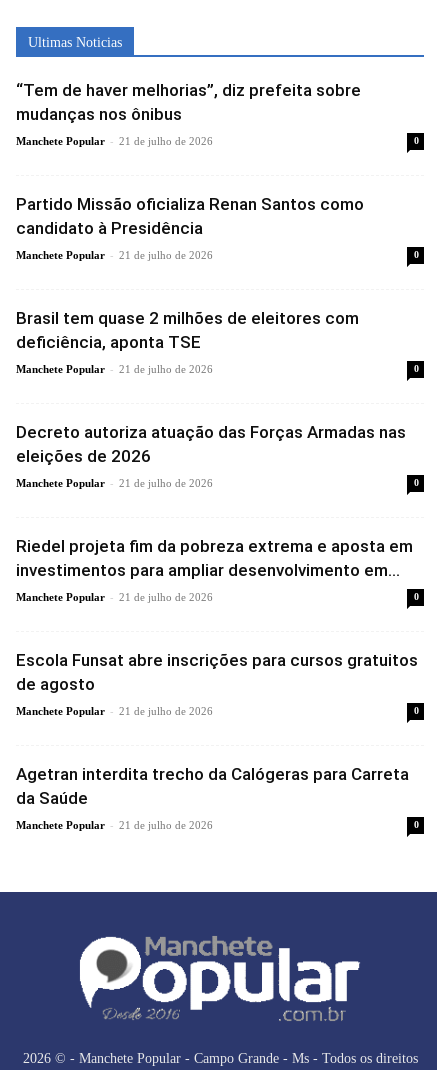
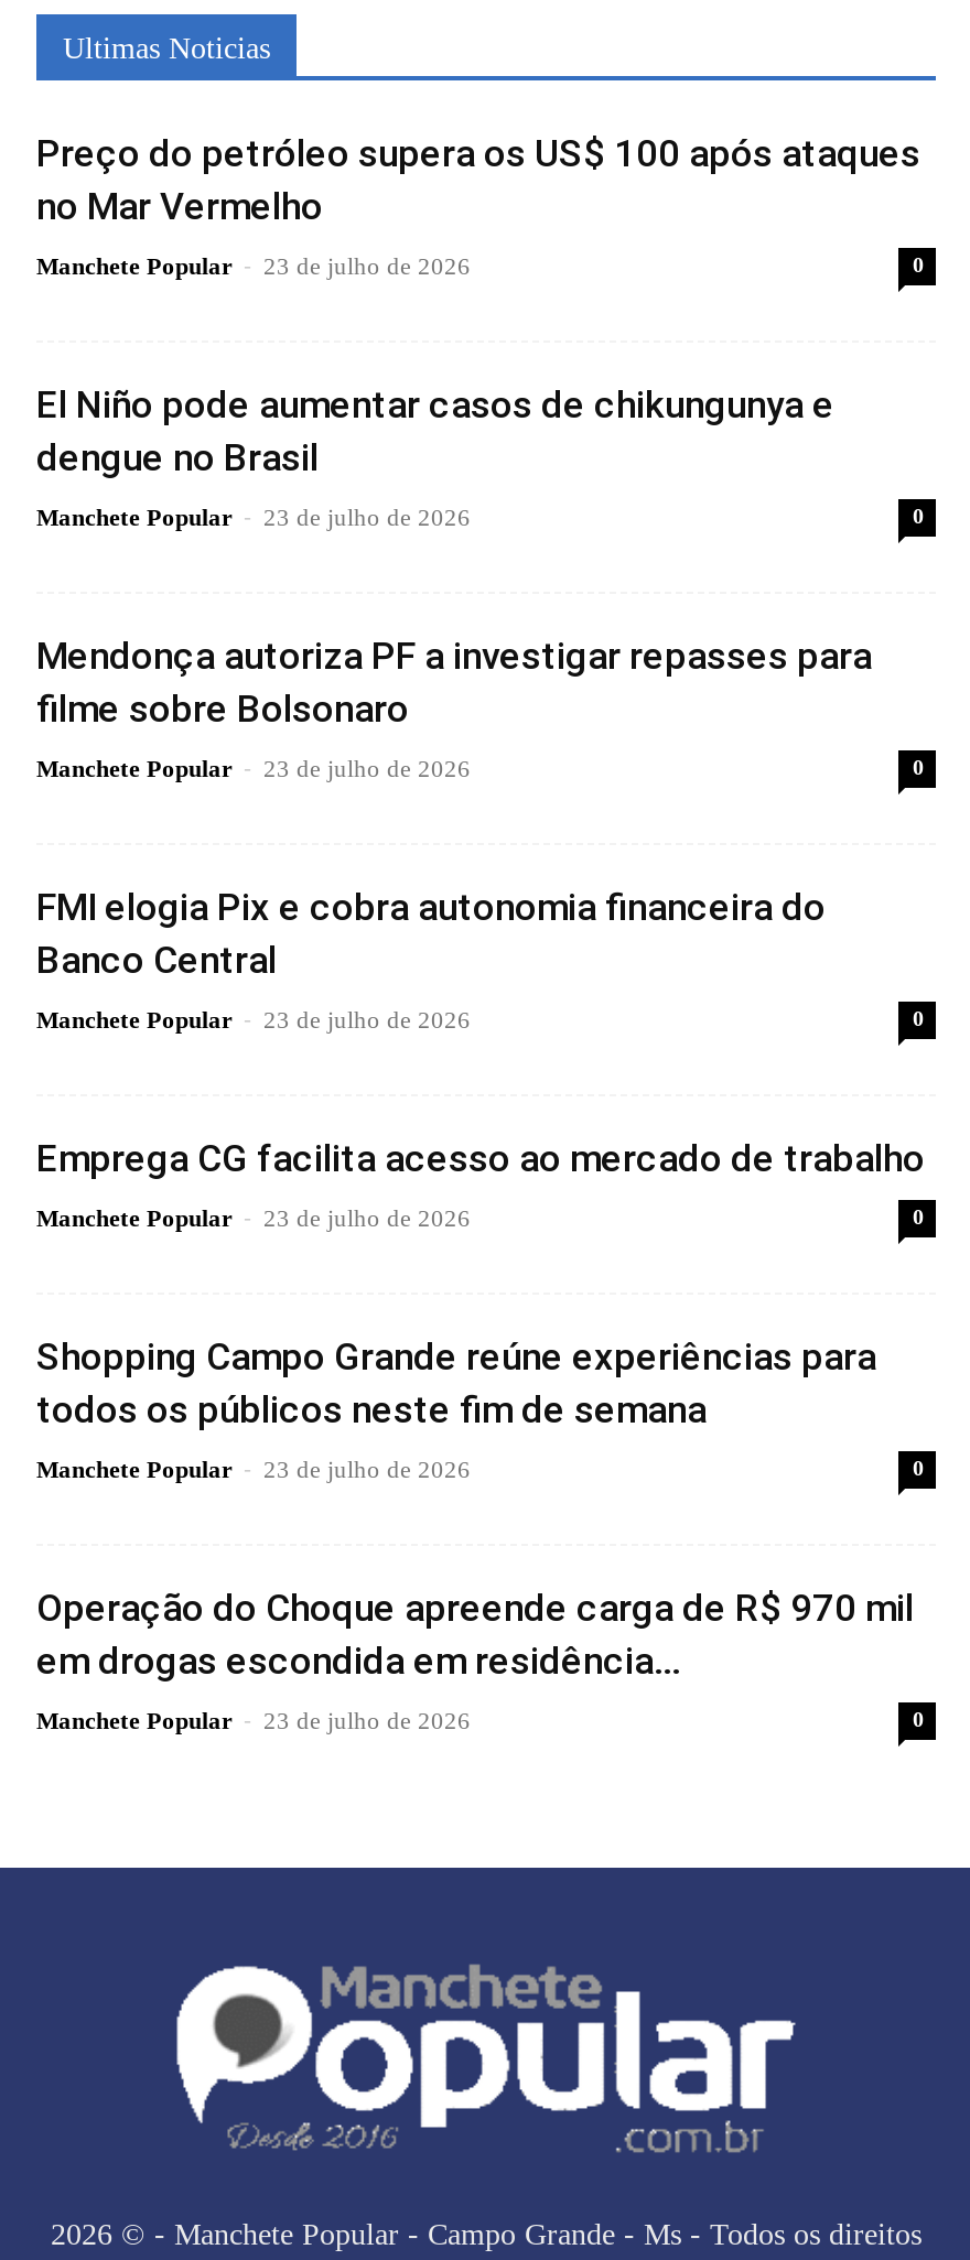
[16,80,361,148] “Tem de haver melhorias”, diz prefeita sobre | mudanças nos ônibus | Manchete Popular - 21 de julho de 2026 -> [36,130,920,280] Preço do petróleo supera os US$ 100 após ataques | no Mar Vermelho | Manchete Popular - 23 de julho de 2026
[16,194,364,262] Partido Missão oficializa Renan Santos como | candidato à Presidência | Manchete Popular - 21 de julho de 2026 -> [36,382,834,532] El Niño pode aumentar casos de chikungunya e | dengue no Brasil | Manchete Popular - 23 de julho de 2026
[16,308,359,376] Brasil tem quase 2 milhões de eleitores com | deficiência, aponta TSE | Manchete Popular - 21 de julho de 2026 -> [36,633,872,783] Mendonça autoriza PF a investigar repasses para | filme sobre Bolsonaro | Manchete Popular - 23 de julho de 2026
[16,422,406,490] Decreto autoriza atuação das Forças Armadas nas | eleições de 2026 | Manchete Popular - 21 de julho de 2026 -> [36,884,826,1034] FMI elogia Pix e cobra autonomia financeira do | Banco Central | Manchete Popular - 23 de julho de 2026
[16,536,413,604] Riedel projeta fim da pobreza extrema e aposta em | investimentos para ampliar desenvolvimento em... | Manchete Popular - 21 de julho de 2026 -> [36,1135,934,1232] Emprega CG facilita acesso ao mercado de trabalho | Manchete Popular - 23 de julho de 2026
[16,650,418,718] Escola Funsat abre inscrições para cursos gratuitos | de agosto | Manchete Popular - 21 de julho de 2026 -> [36,1334,876,1484] Shopping Campo Grande reúne experiências para | todos os públicos neste fim de semana | Manchete Popular - 23 de julho de 2026
[16,764,409,832] Agetran interdita trecho da Calógeras para Carreta | da Saúde | Manchete Popular - 21 de julho de 2026 -> [36,1585,914,1735] Operação do Choque apreende carga de R$ 970 mil | em drogas escondida em residência... | Manchete Popular - 23 de julho de 2026

